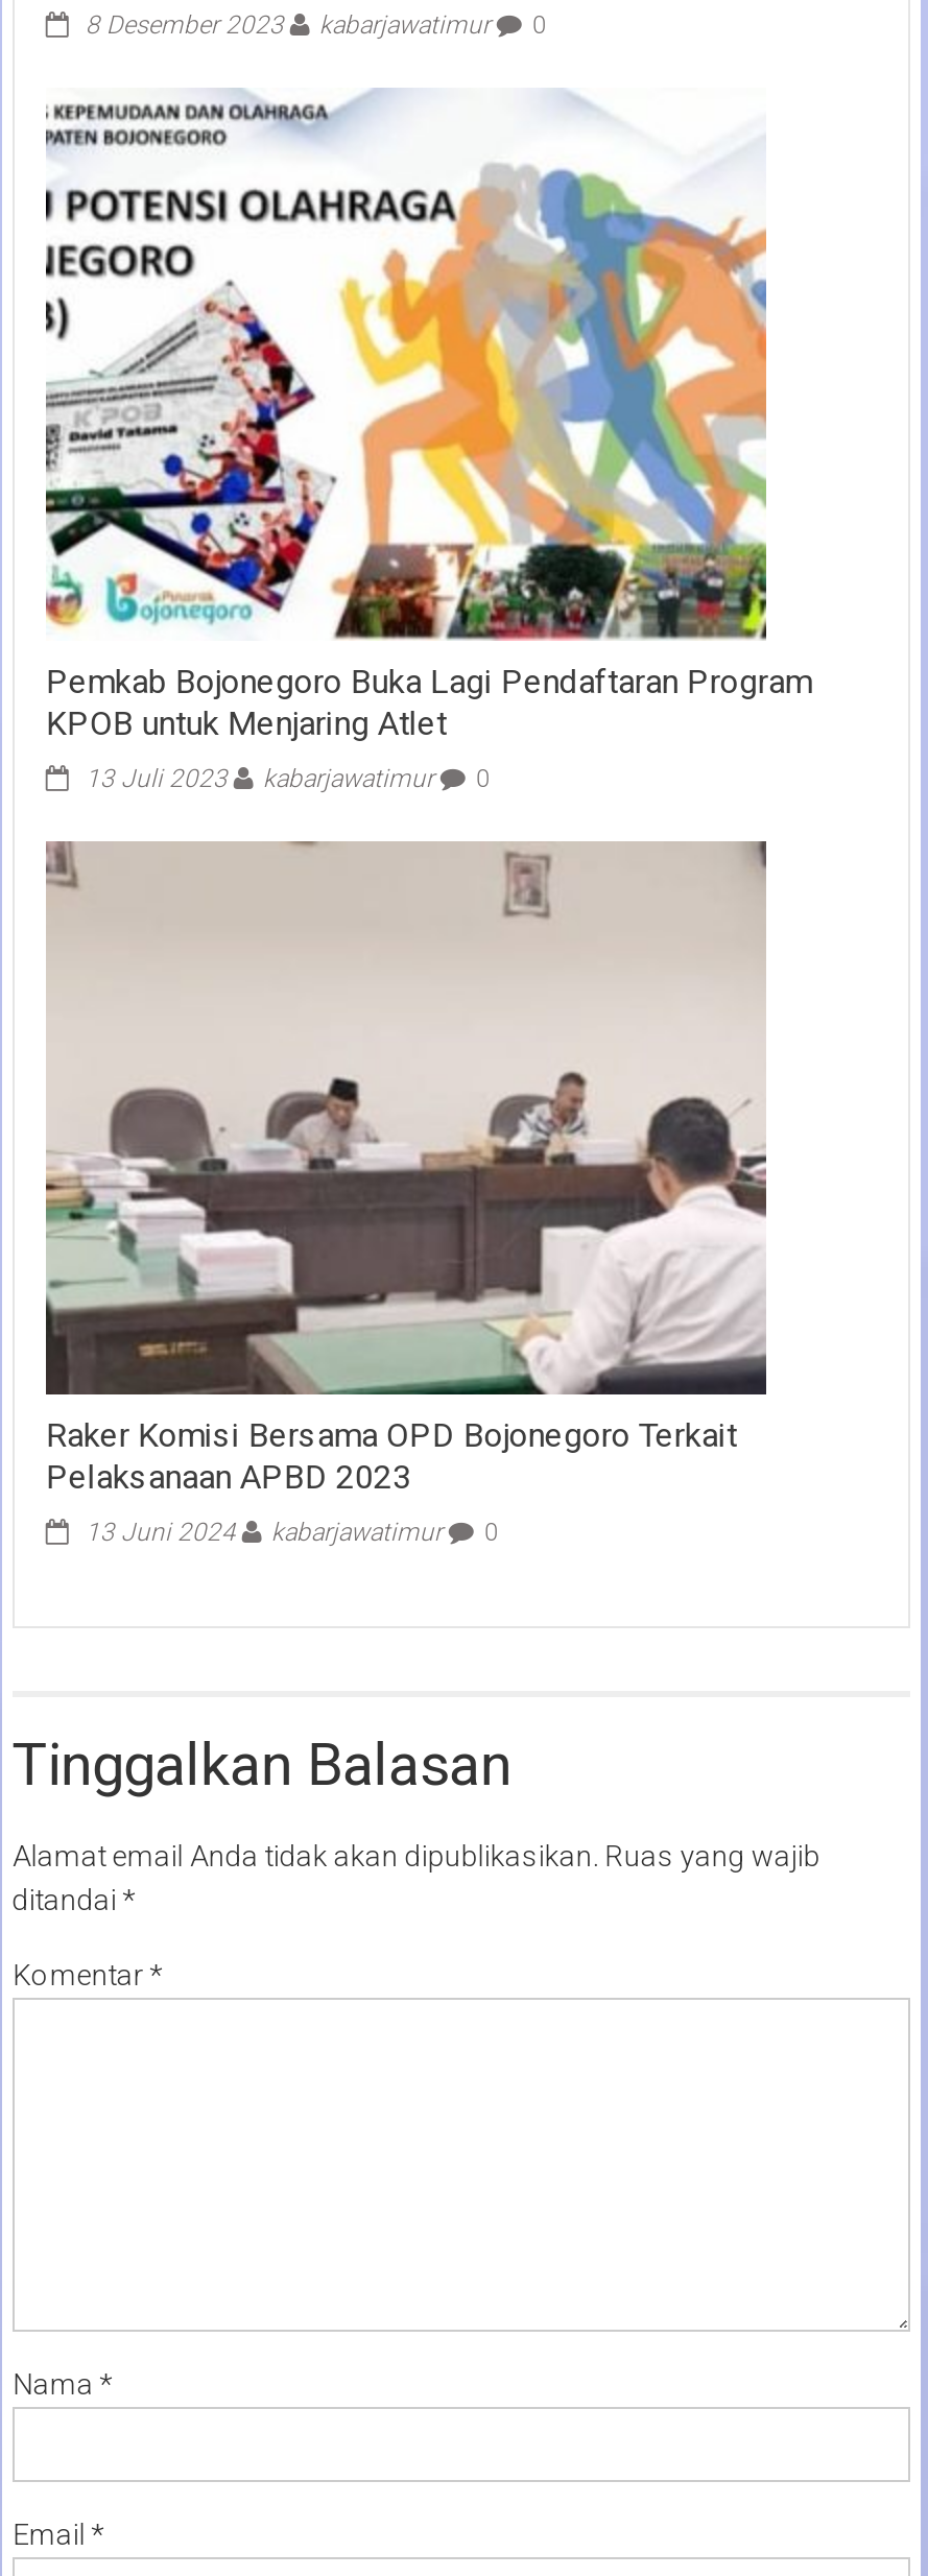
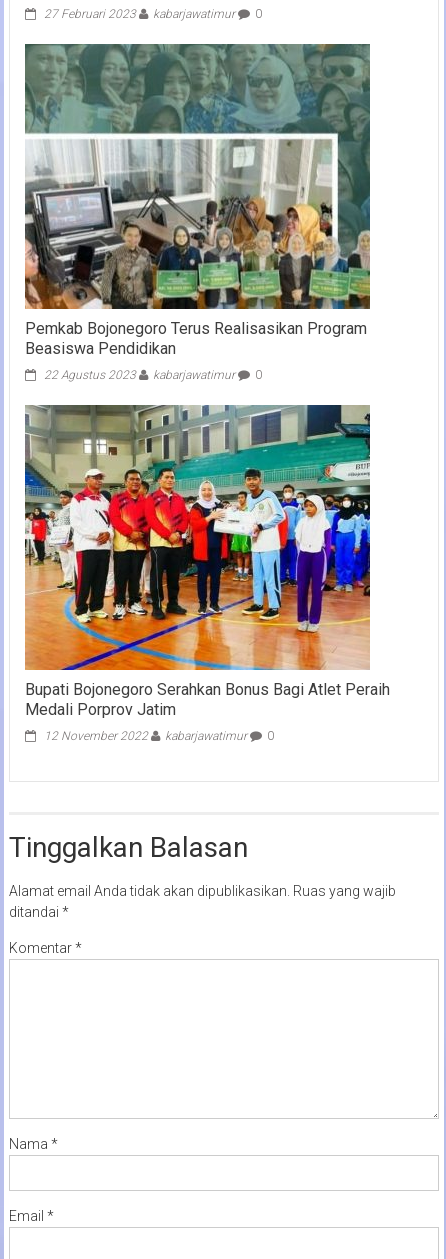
[85,11,547,40] 8 Desember 2023 kabarjawatimur 0 -> [44,7,262,21] 27 Februari 2023 kabarjawatimur 0
[44,88,812,743] [image] | Pemkab Bojonegoro Buka Lagi Pendaftaran Program | KPOB untuk Menjaring Atlet -> [24,43,371,358] [image] | Pemkab Bojonegoro Terus Realisasikan Program | Beasiswa Pendidikan
[85,764,490,793] 13 Juli 2023 kabarjawatimur 0 -> [44,368,262,382] 22 Agustus 2023 kabarjawatimur 0
[44,841,768,1497] [image] | Raker Komisi Bersama OPD Bojonegoro Terkait | Pelaksanaan APBD 2023 -> [24,404,390,719] [image] | Bupati Bojonegoro Serahkan Bonus Bagi Atlet Peraih | Medali Porprov Jatim
[85,1518,499,1547] 13 Juni 2024 kabarjawatimur 0 -> [44,729,274,743] 12 November 2022 kabarjawatimur 0

